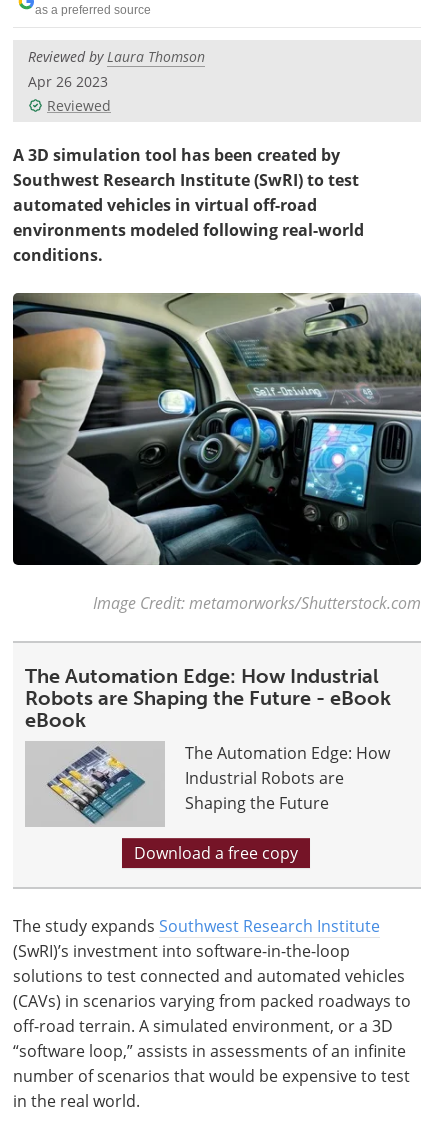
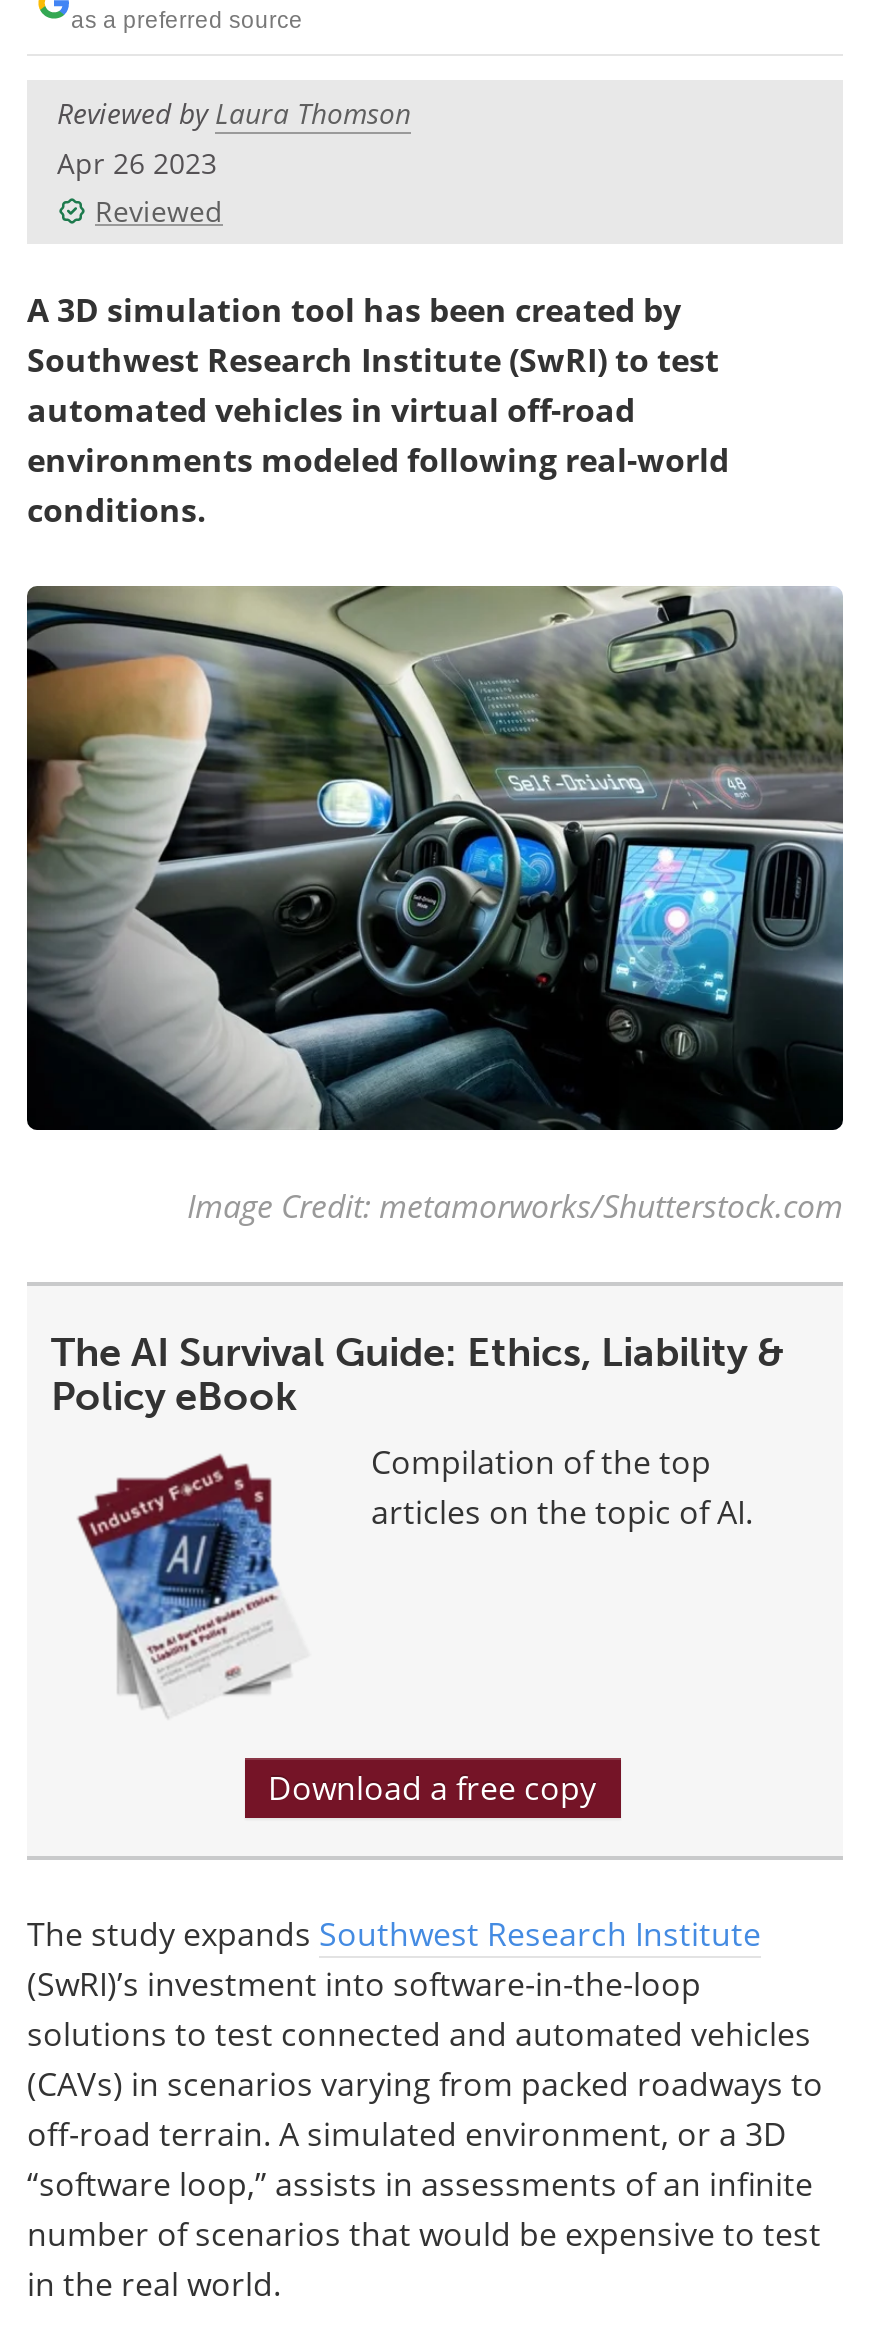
[25,664,391,827] [image] | The Automation Edge: How Industrial | Robots are Shaping the Future - eBook | eBook | The Automation Edge: How | Industrial Robots are | Shaping the Future -> [51,1328,785,1734] [image] | The AI Survival Guide: Ethics, Liability & | Policy eBook | Compilation of the top | articles on the topic of AI.

